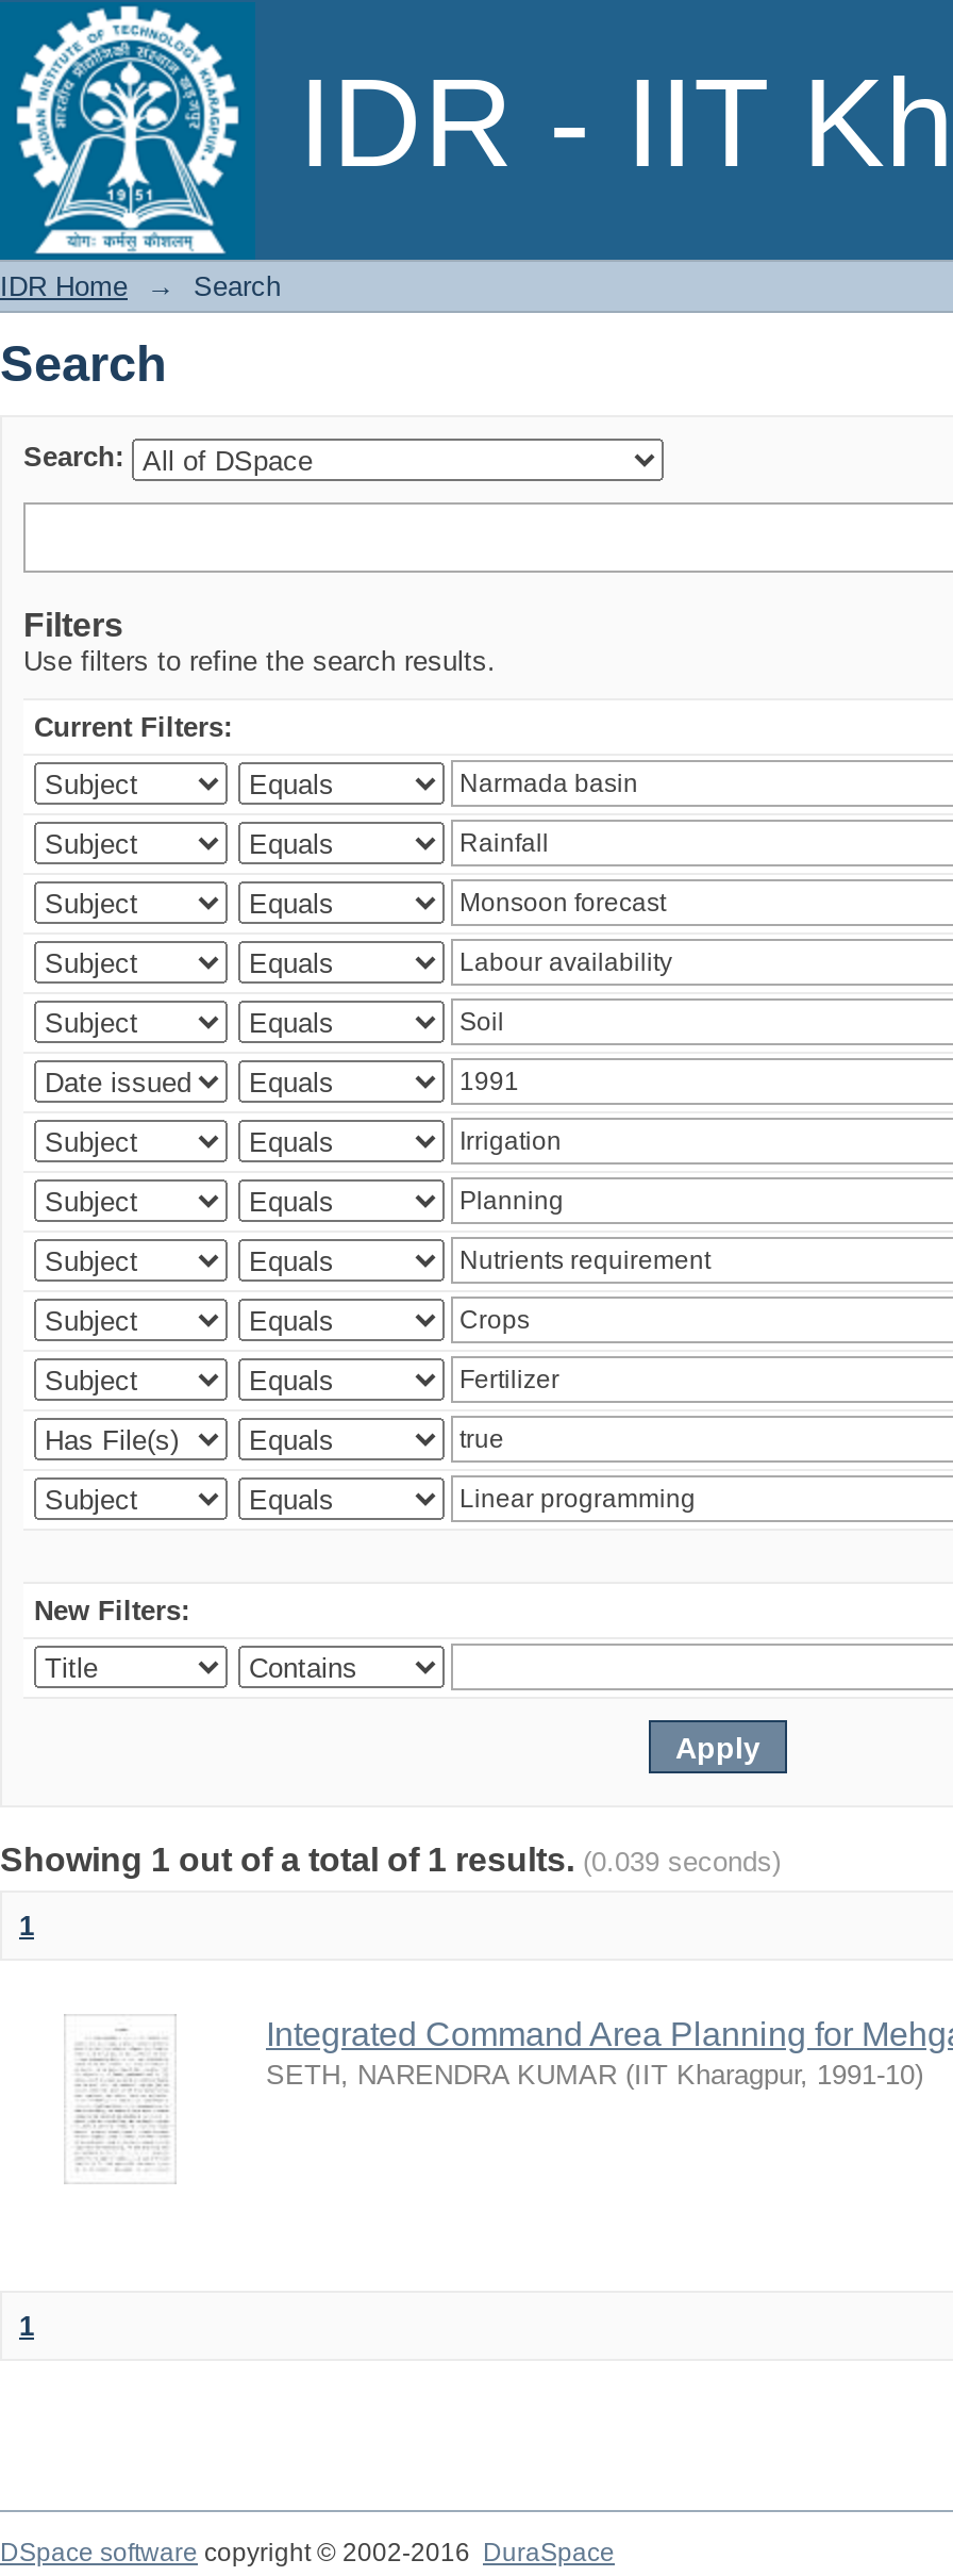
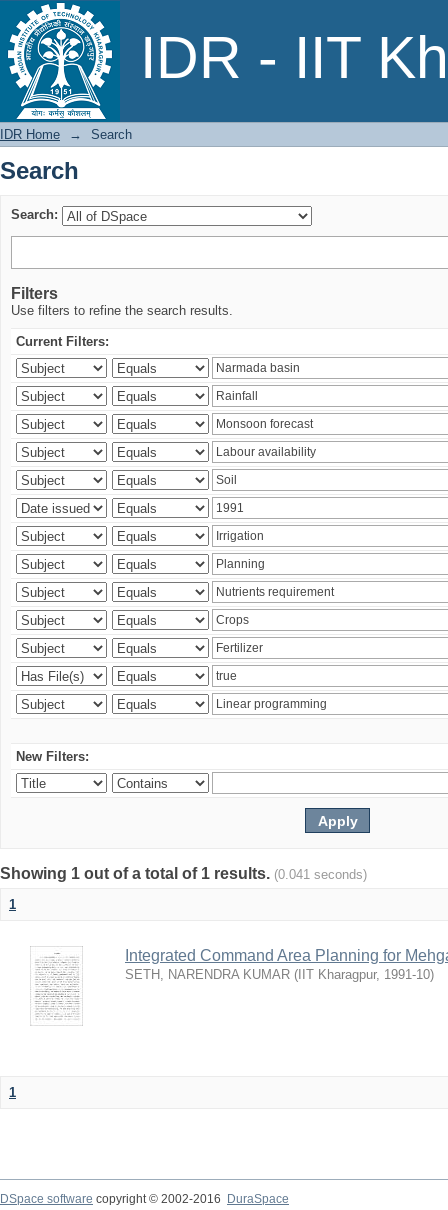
[0,1842,781,1878] Showing 1 out of a total of 1 results. (0.039 seconds) -> [0,865,367,882] Showing 1 out of a total of 1 results. (0.041 seconds)

